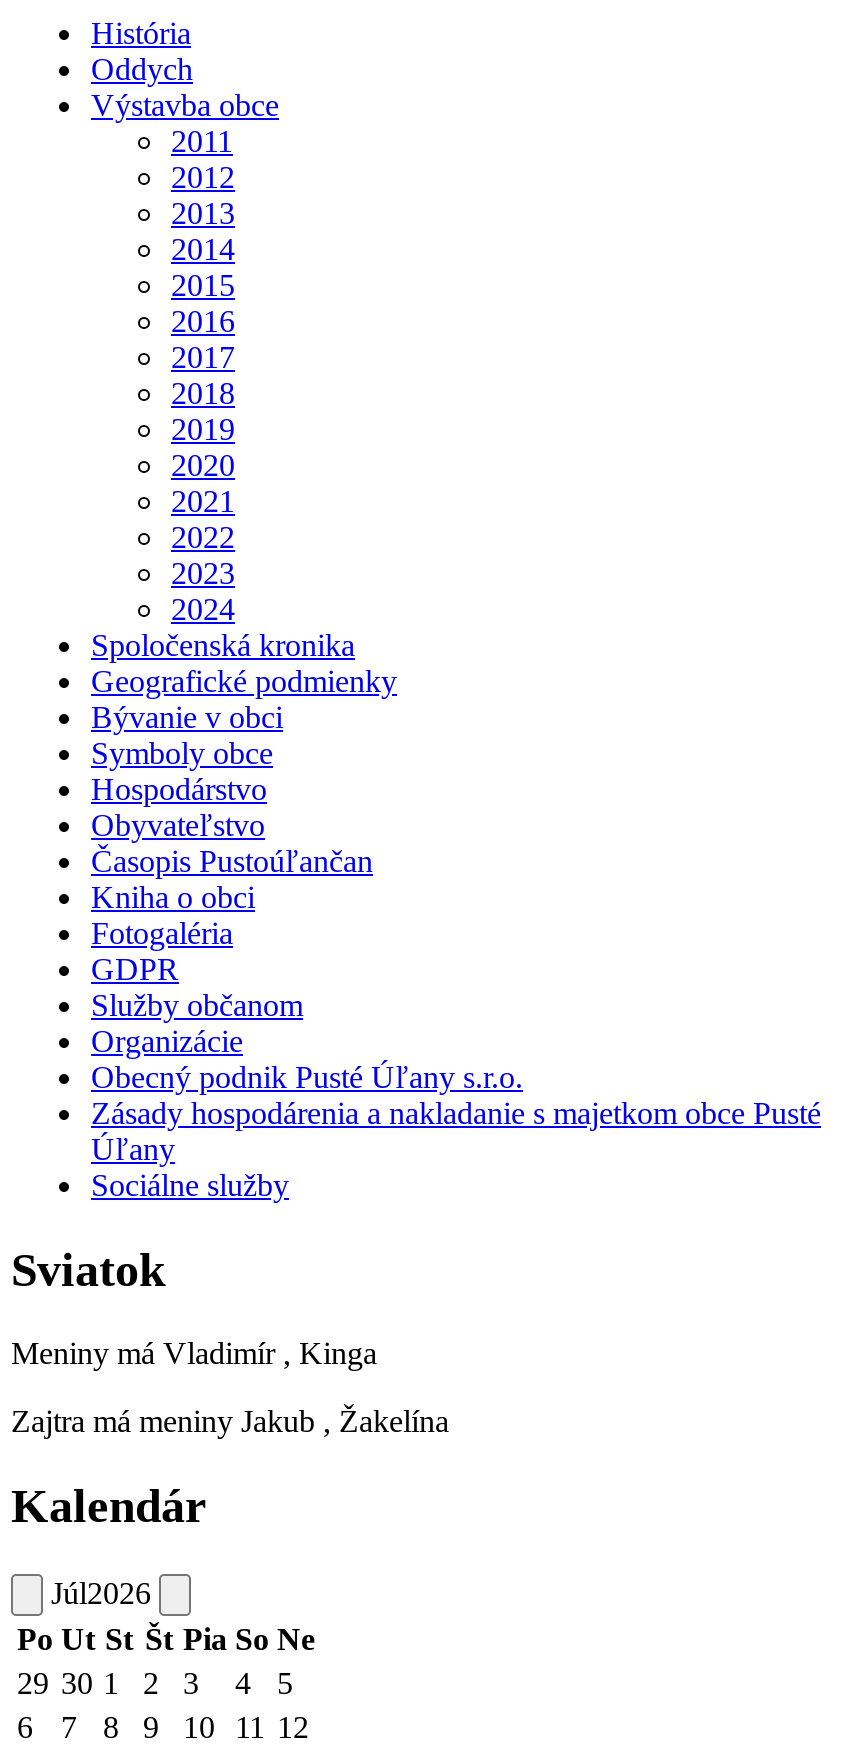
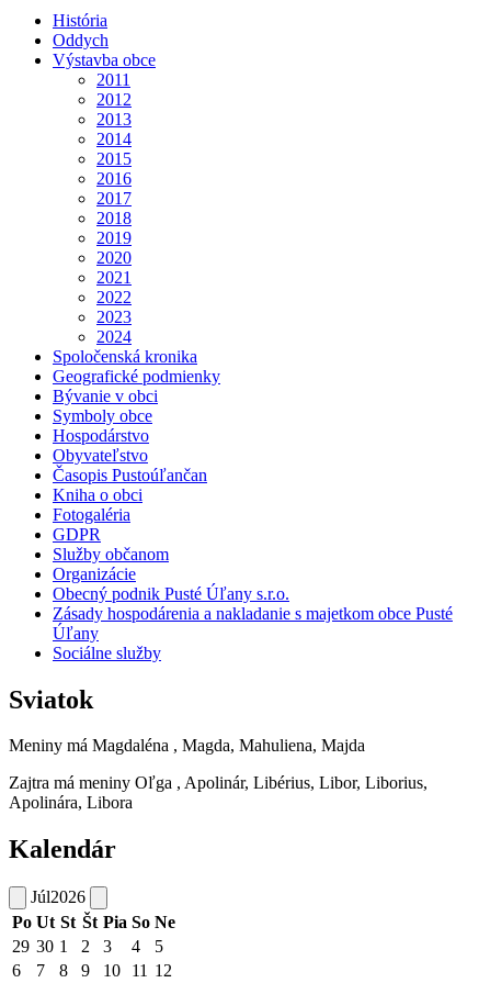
[11,1337,377,1371] Meniny má Vladimír , Kinga -> [9,736,365,755] Meniny má Magdaléna , Magda, Mahuliena, Majda
[11,1405,449,1439] Zajtra má meniny Jakub , Žakelína -> [9,774,427,812] Zajtra má meniny Oľga , Apolinár, Libérius, Libor, Liborius, | Apolinára, Libora

